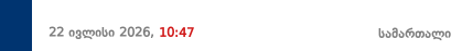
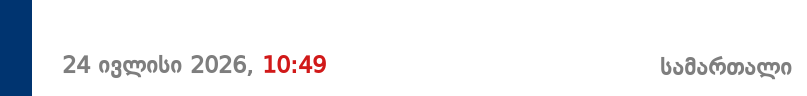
[49,25,194,43] 22 ივლისი 2026, 10:47 -> [62,51,326,85] 24 ივლისი 2026, 10:49

